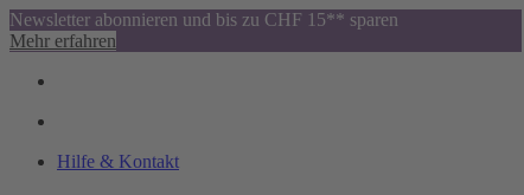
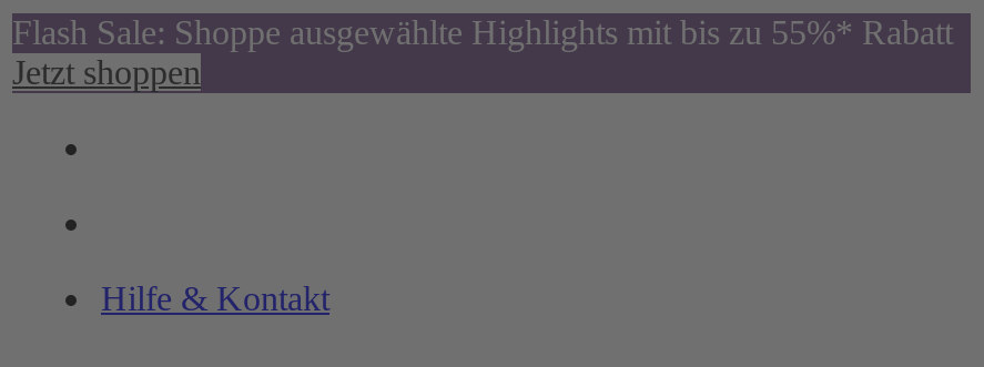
[9,9,398,51] Newsletter abonnieren und bis zu CHF 15** sparen | Mehr erfahren -> [12,13,953,91] Flash Sale: Shoppe ausgewählte Highlights mit bis zu 55%* Rabatt | Jetzt shoppen

